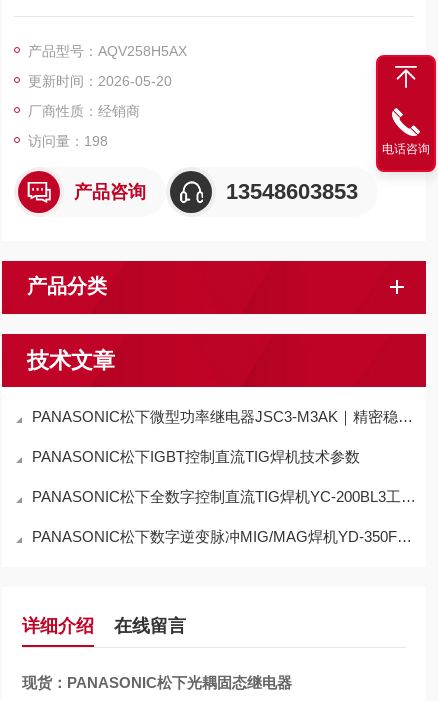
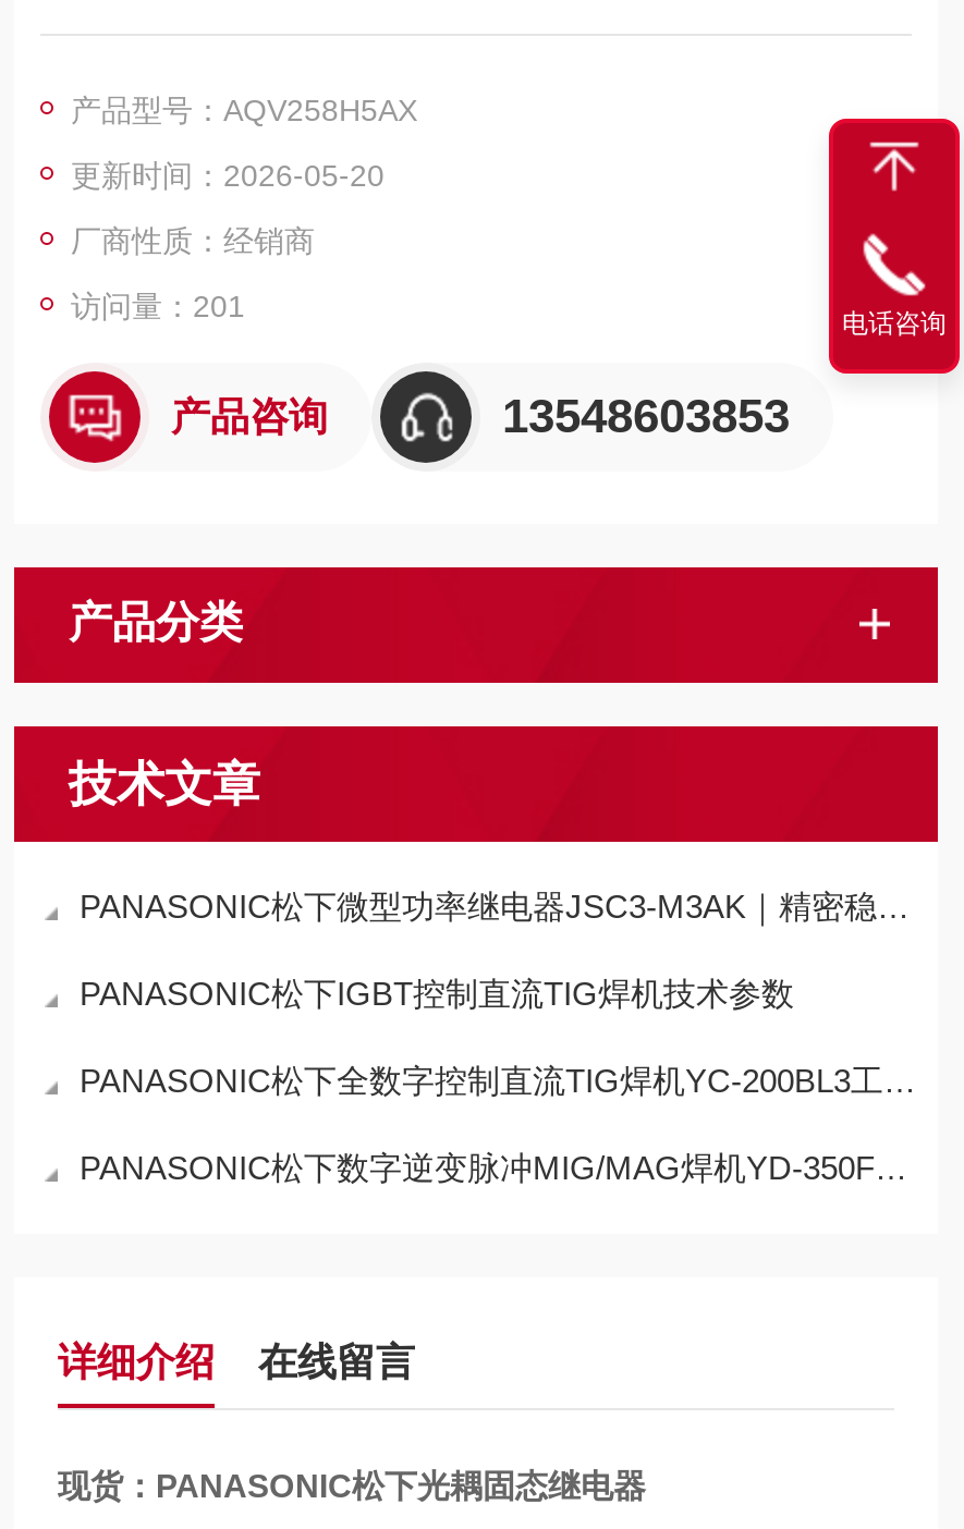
[28,133,108,149] 访问量：198 -> [71,289,245,323] 访问量：201

